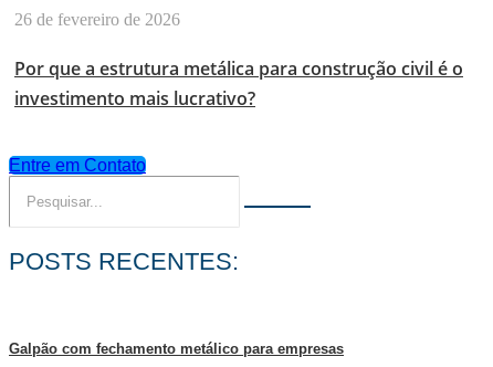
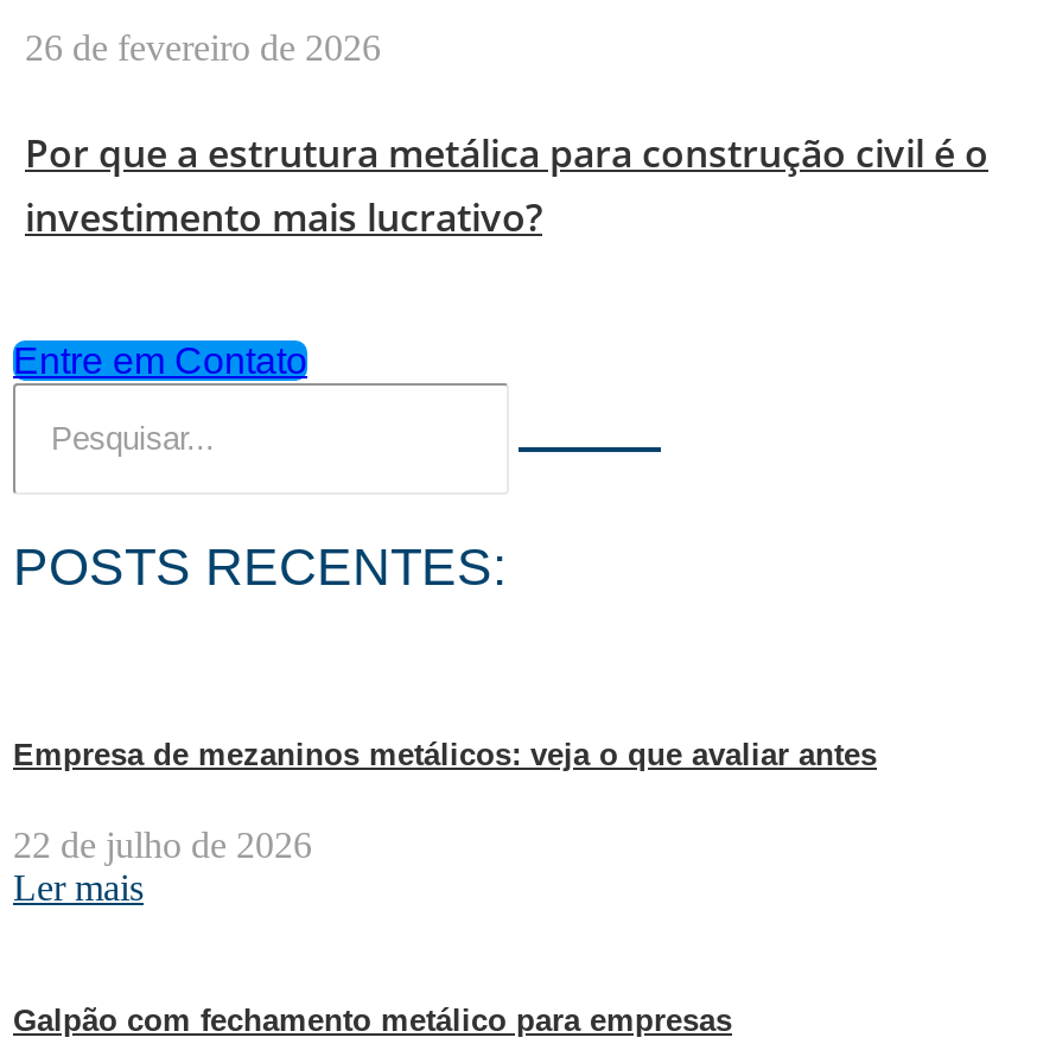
none -> [13,736,877,909] Empresa de mezaninos metálicos: veja o que avaliar antes | 22 de julho de 2026 | Ler mais

